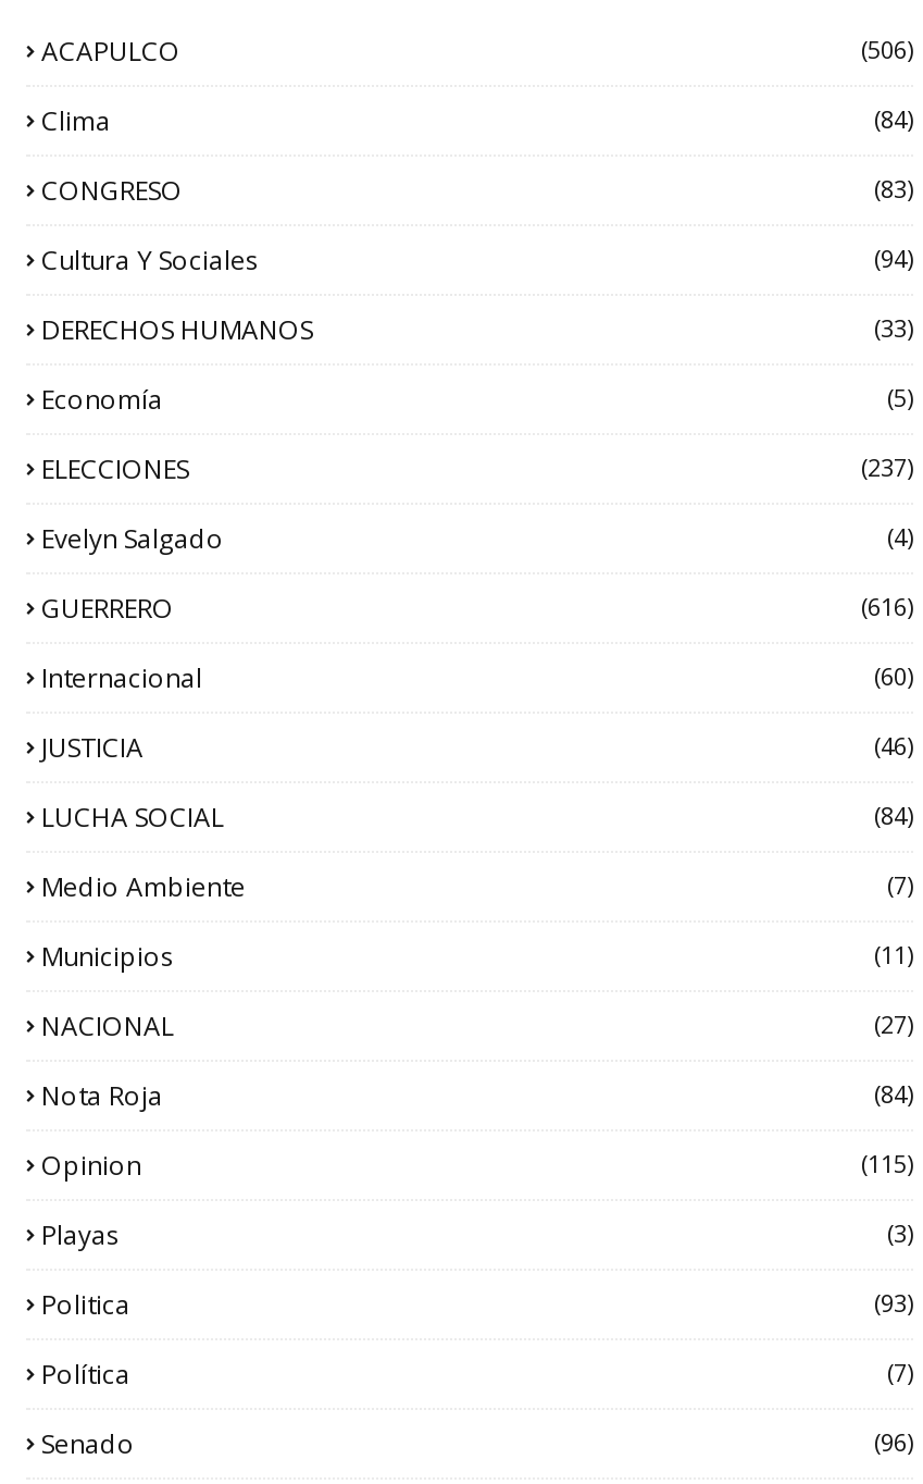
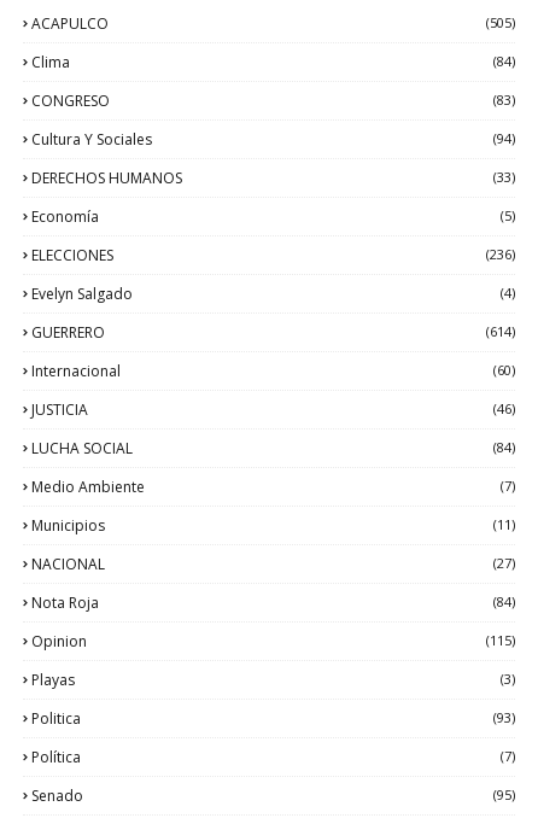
[861,32,913,64] (506) -> [486,13,515,31] (505)
[861,449,913,482] (237) -> [486,244,515,262] (236)
[861,589,913,621] (616) -> [486,322,515,340] (614)
[874,1424,913,1457] (96) -> [493,785,515,803] (95)

